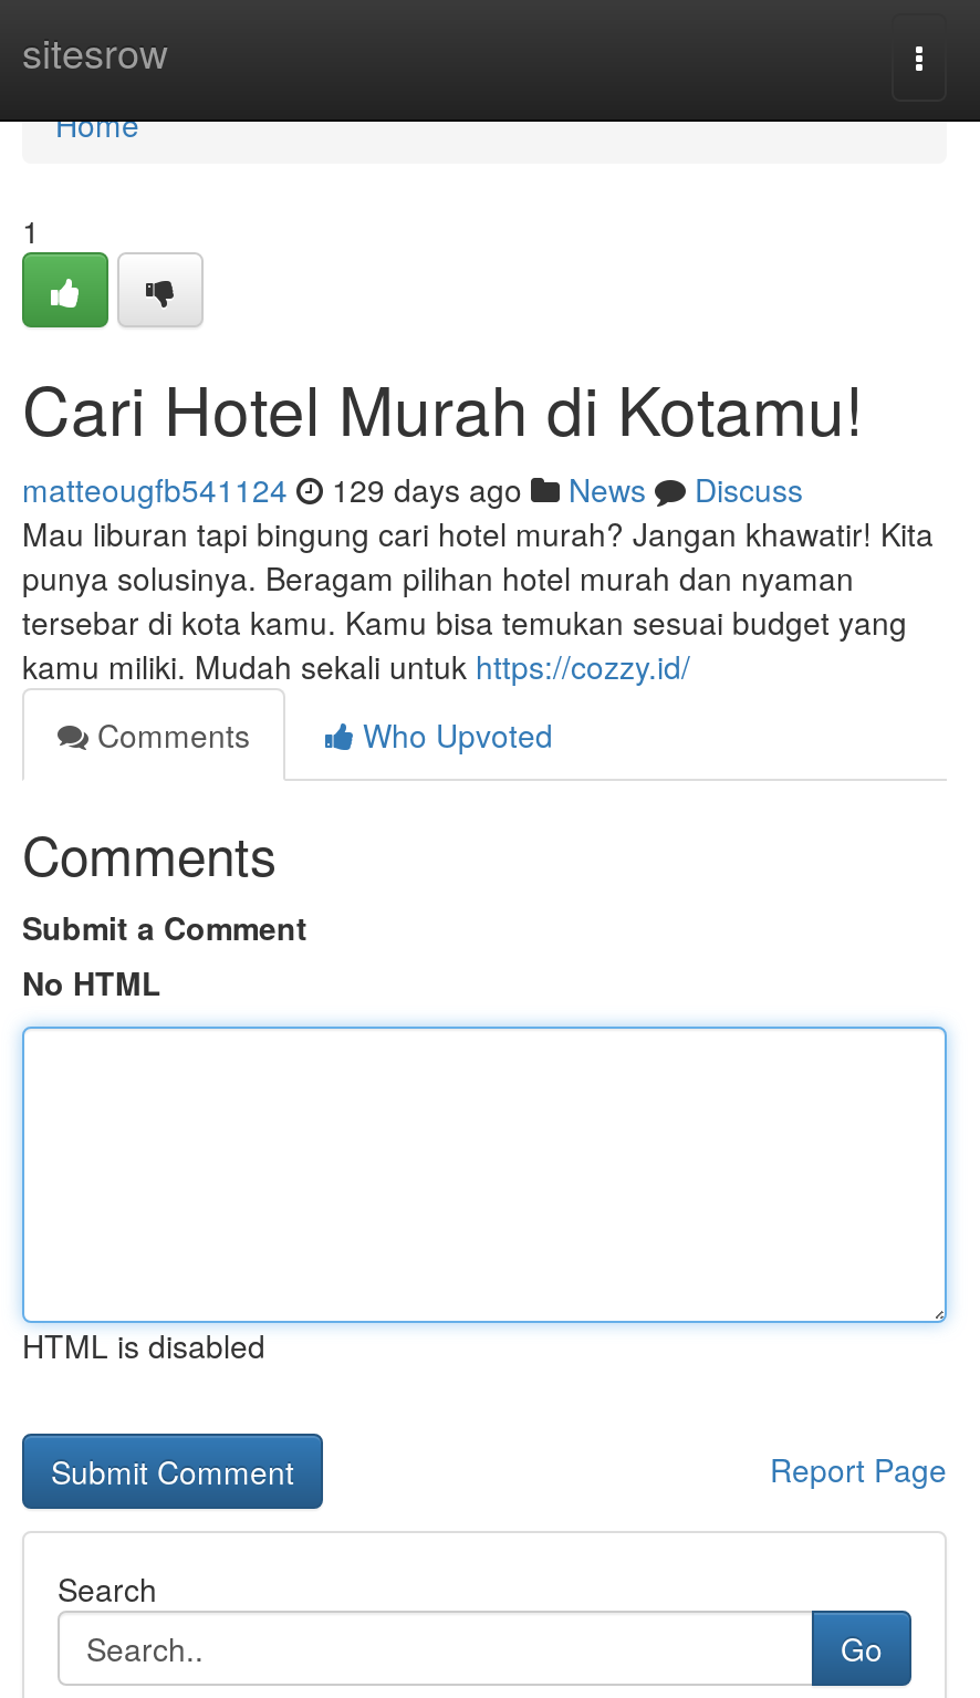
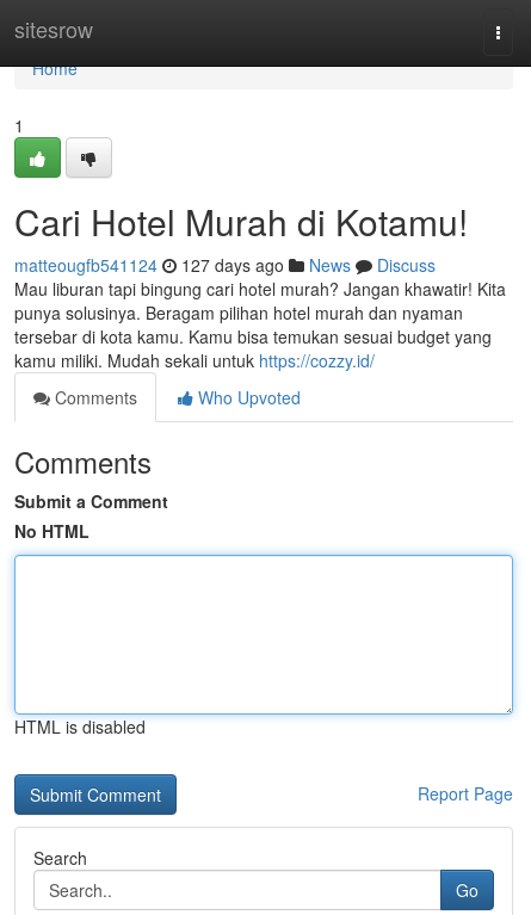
[22,467,803,511] matteougfb541124 129 days ago News Discuss -> [14,253,436,277] matteougfb541124 127 days ago News Discuss

